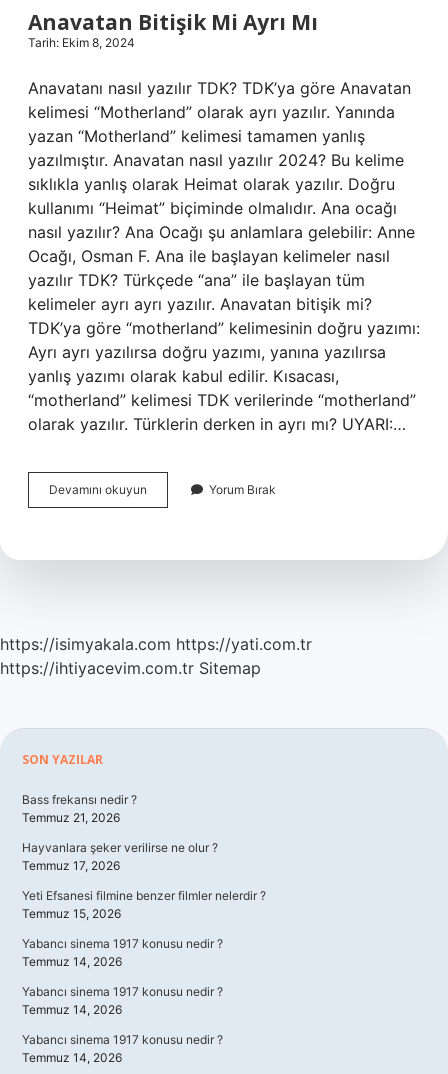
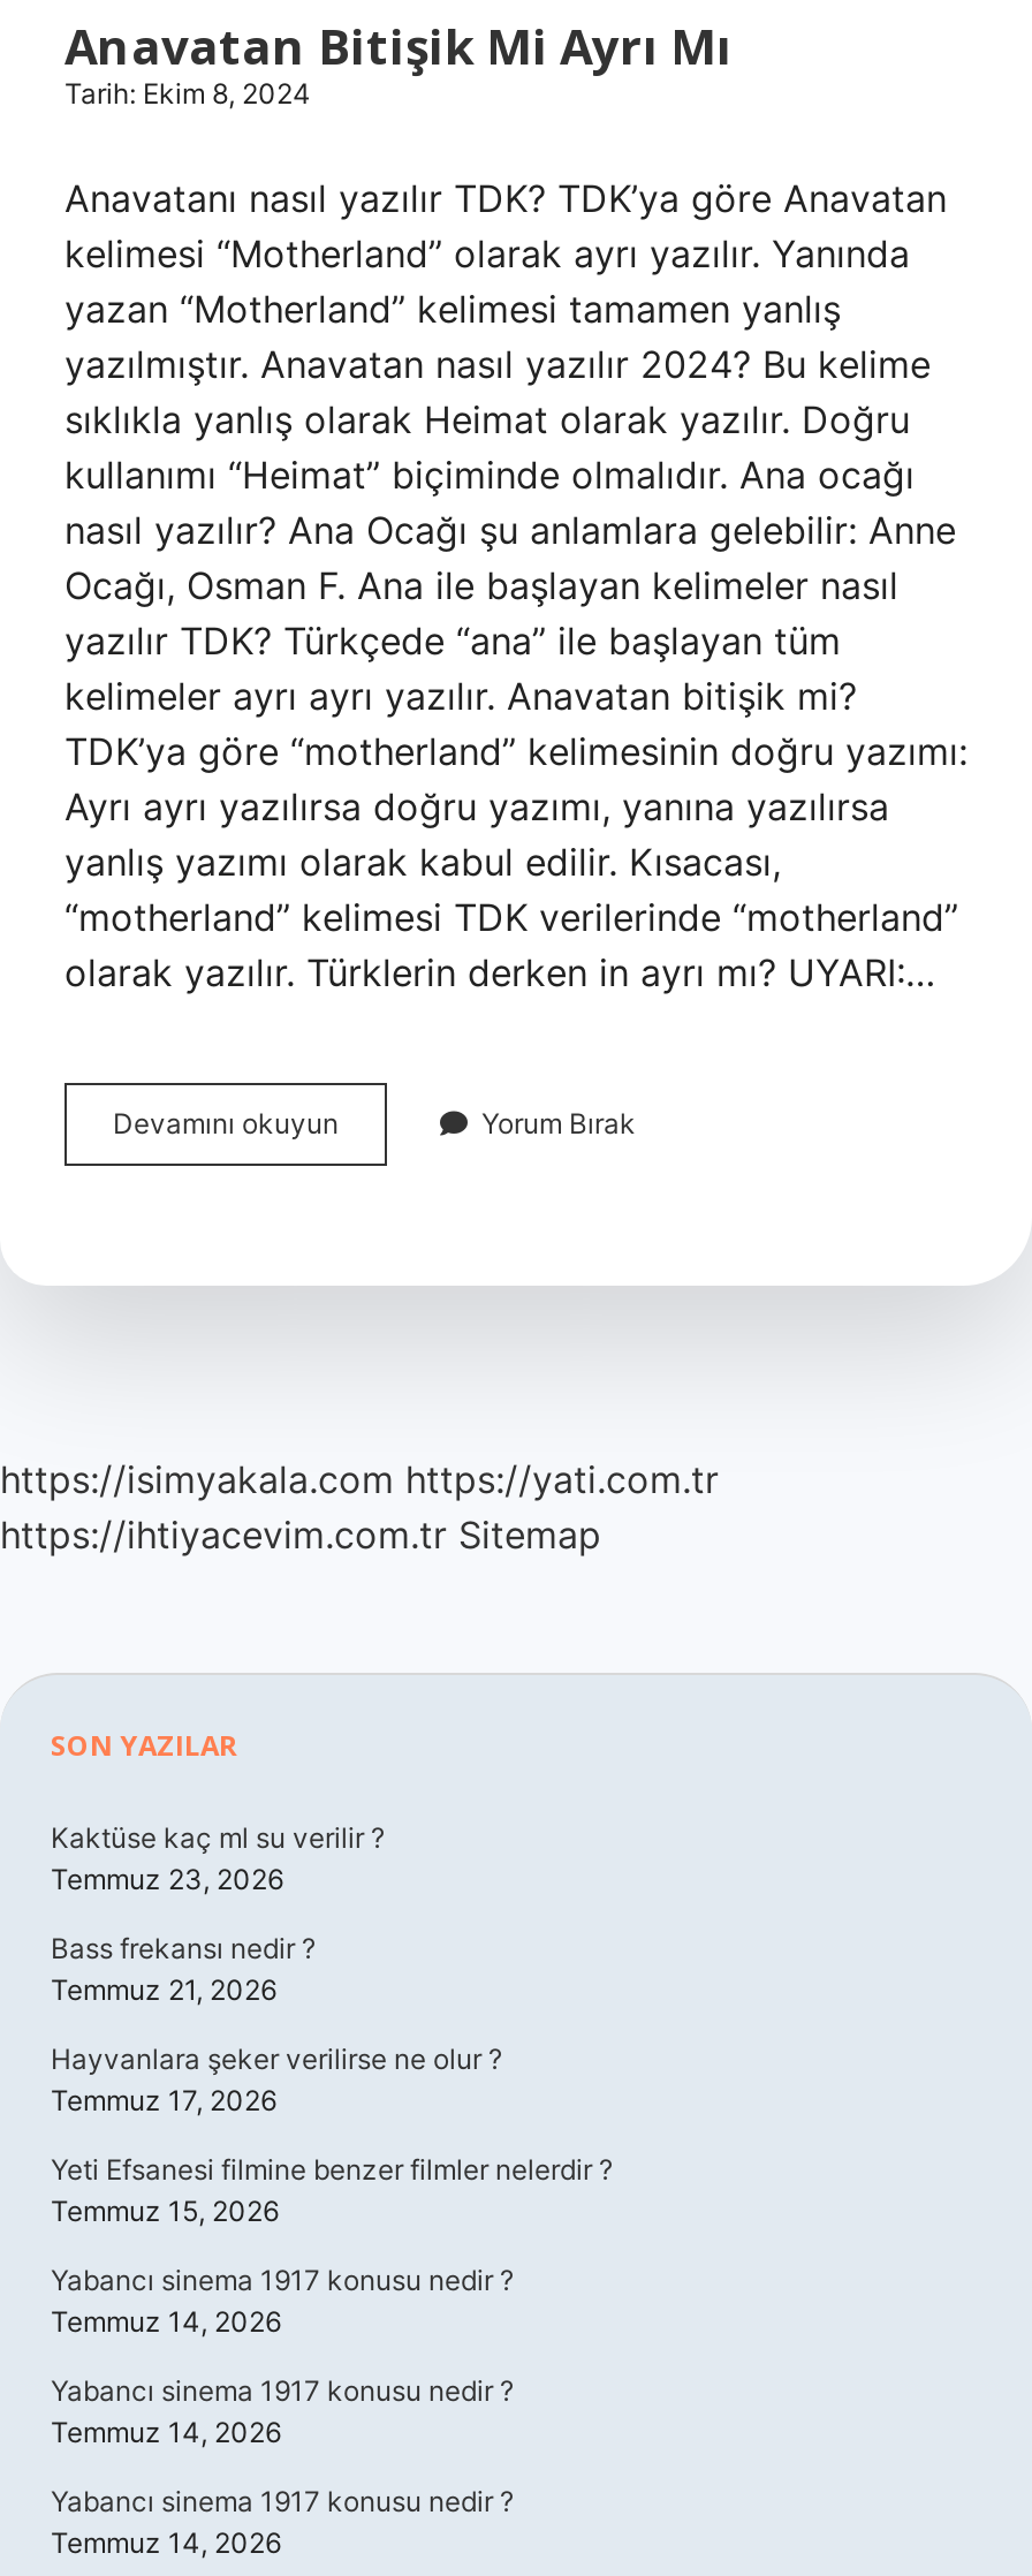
none -> [51,1820,385,1896] Kaktüse kaç ml su verilir ? | Temmuz 23, 2026

